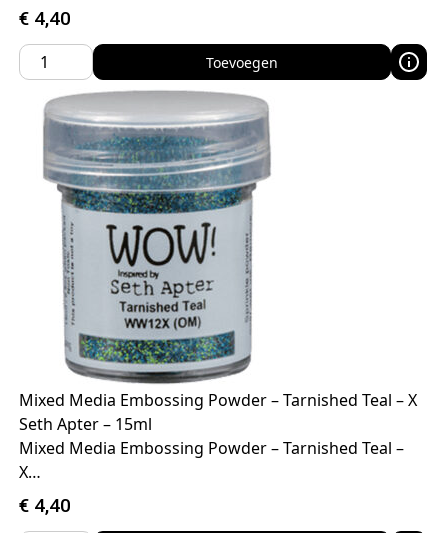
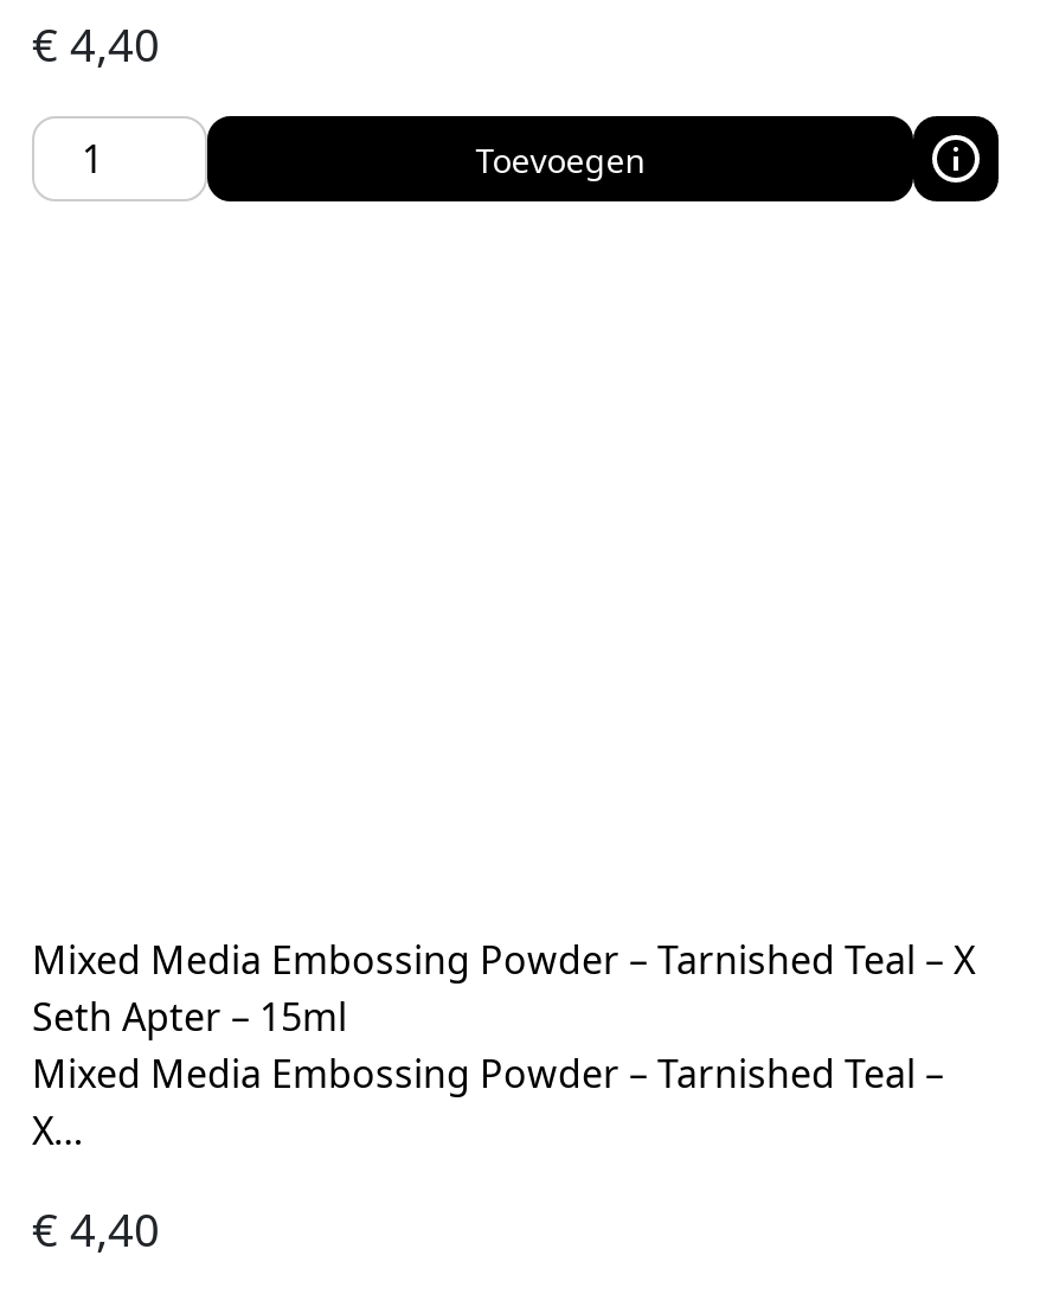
[42,90,271,385] [image] -> none

